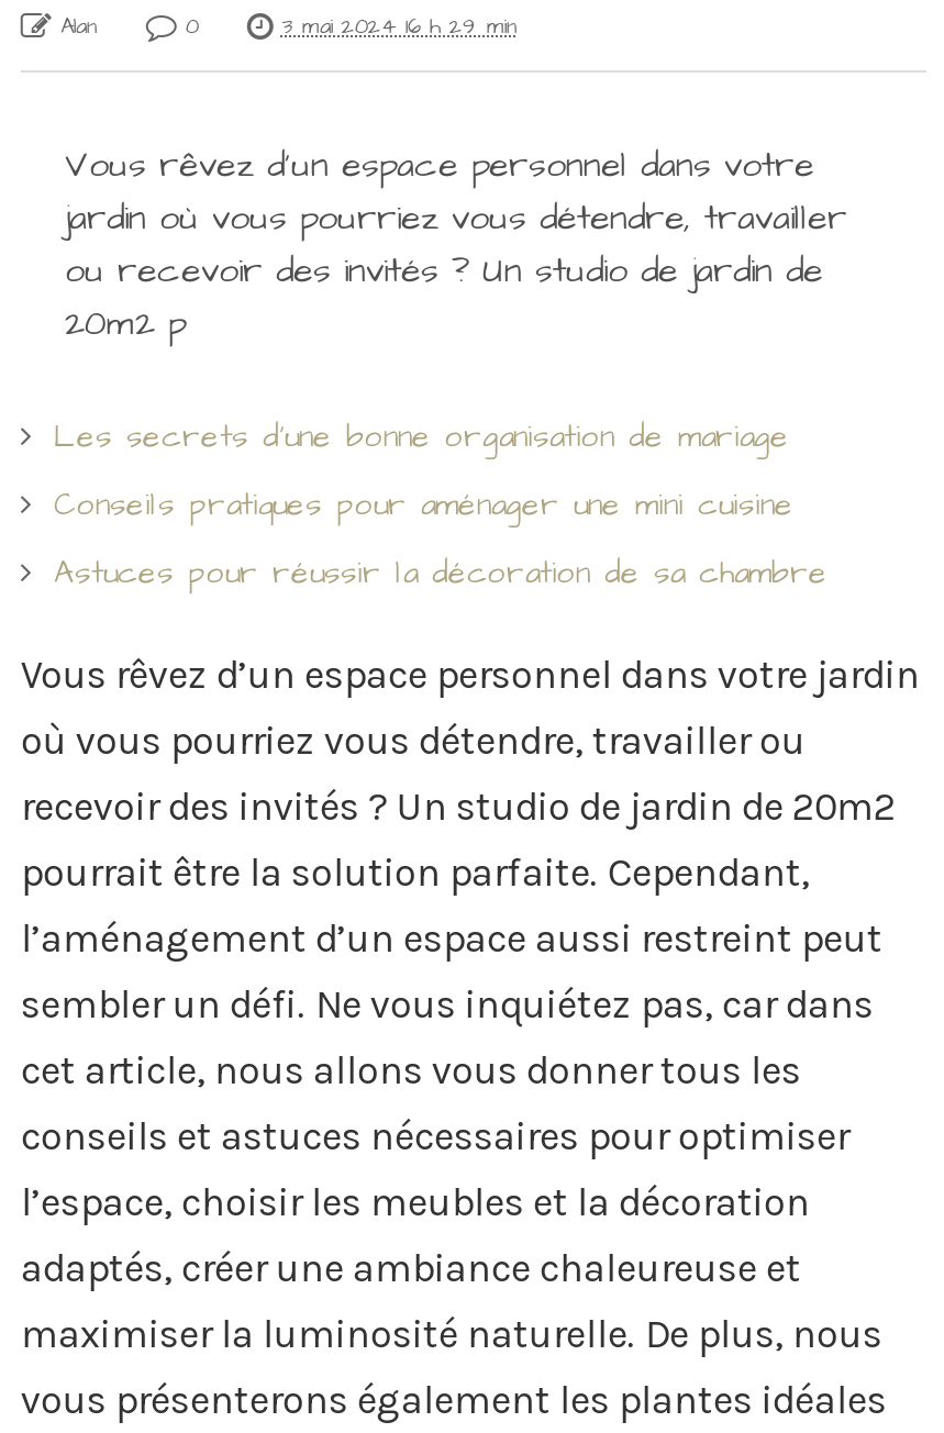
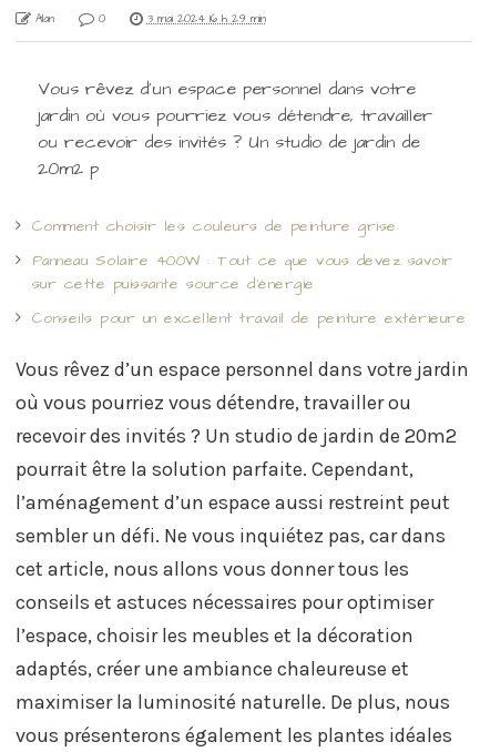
[54,414,789,458] Les secrets d’une bonne organisation de mariage -> [32,215,397,237] Comment choisir les couleurs de peinture grise
[54,482,793,526] Conseils pratiques pour aménager une mini cuisine -> [32,249,453,294] Panneau Solaire 400W : Tout ce que vous devez savoir | sur cette puissante source d’énergie
[54,551,827,595] Astuces pour réussir la décoration de sa chambre -> [32,307,466,329] Conseils pour un excellent travail de peinture extérieure

